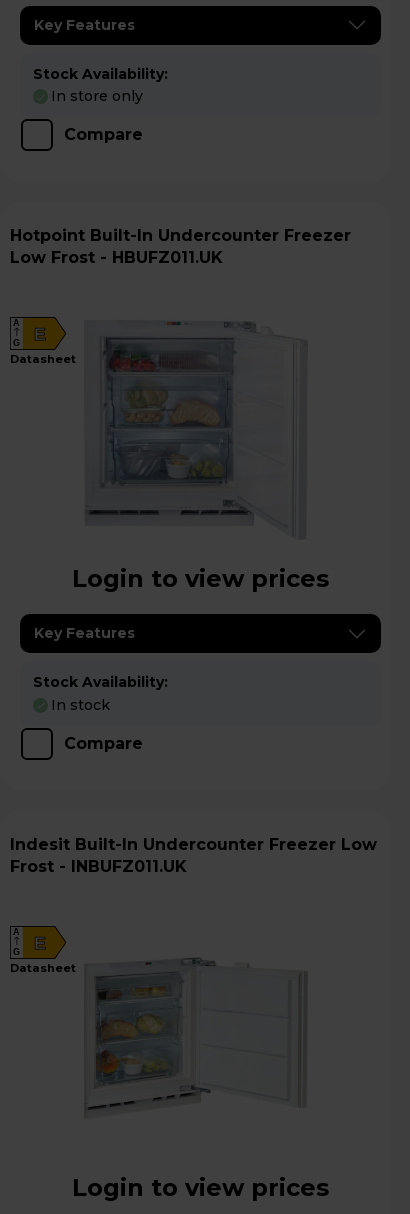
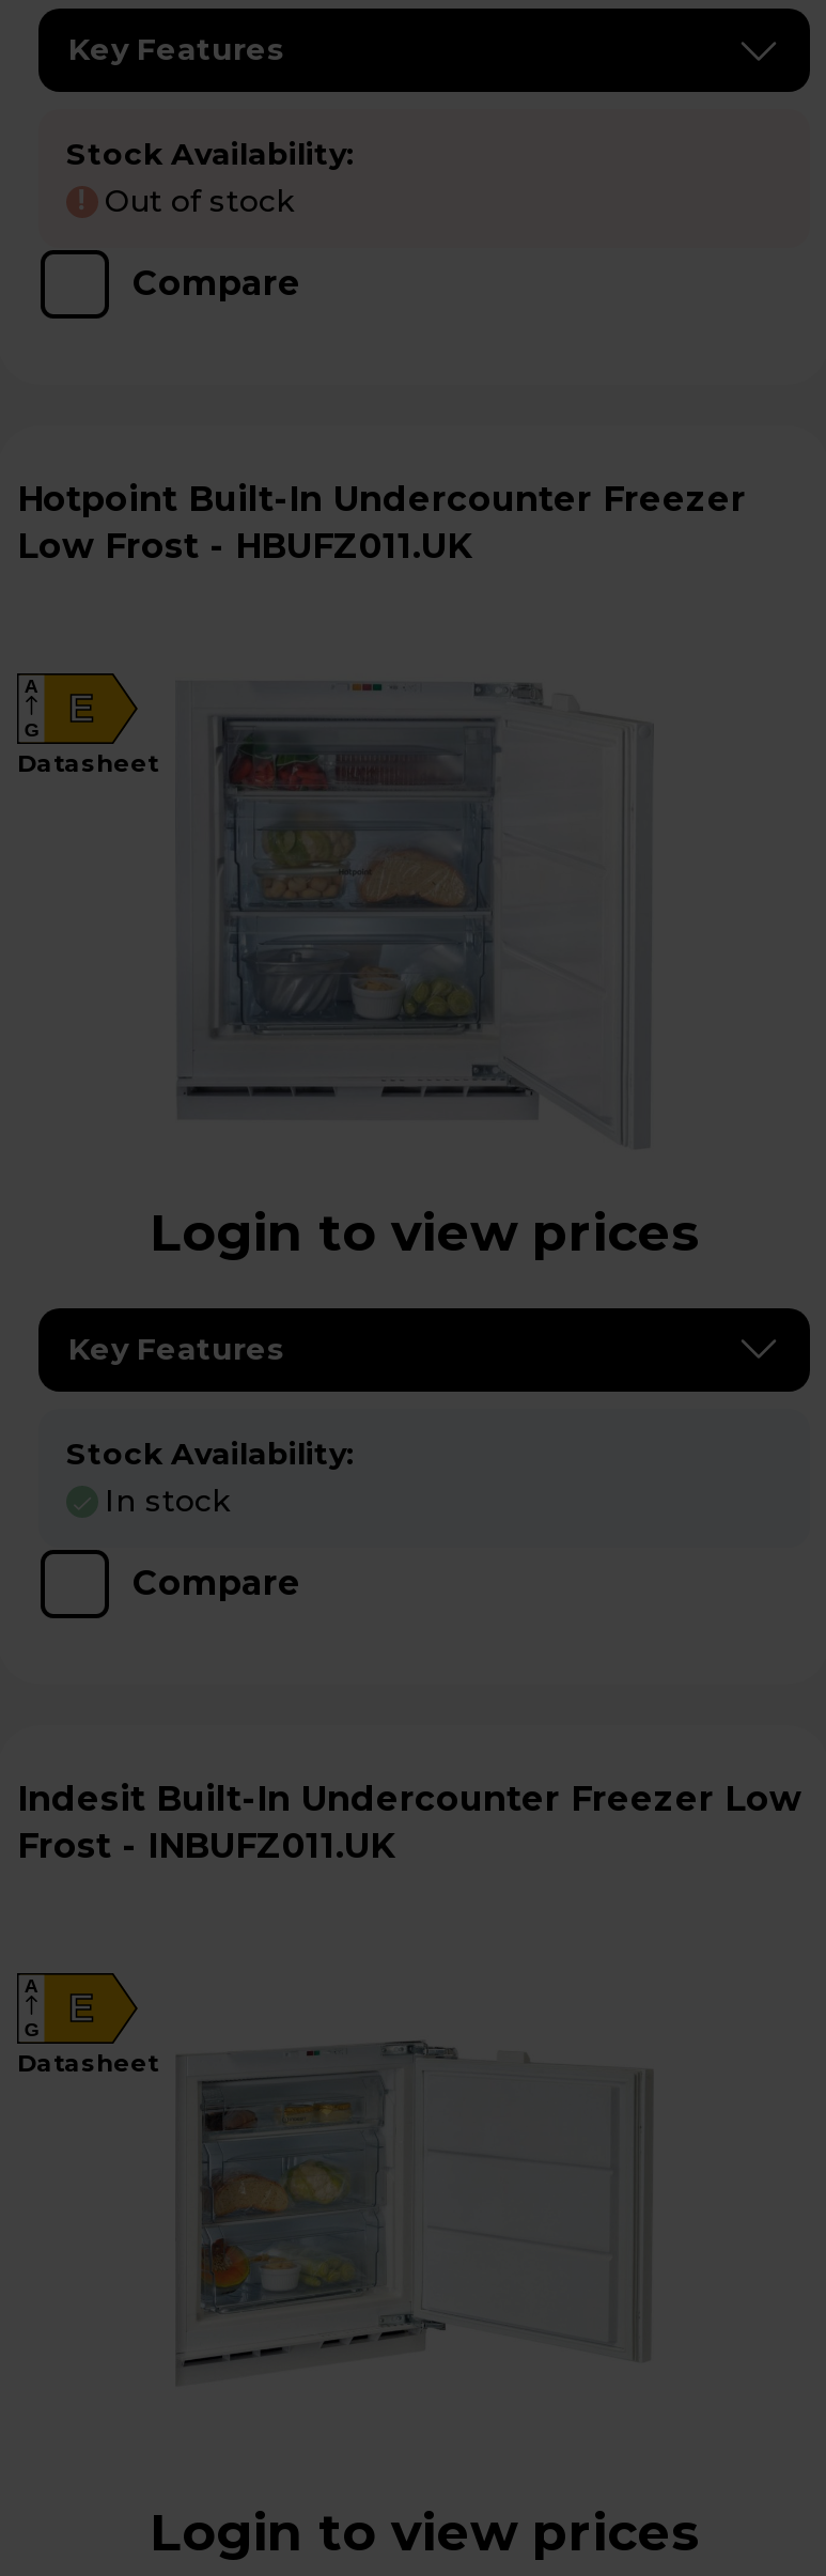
[51,87,143,105] In store only -> [77,181,295,220] ! Out of stock

